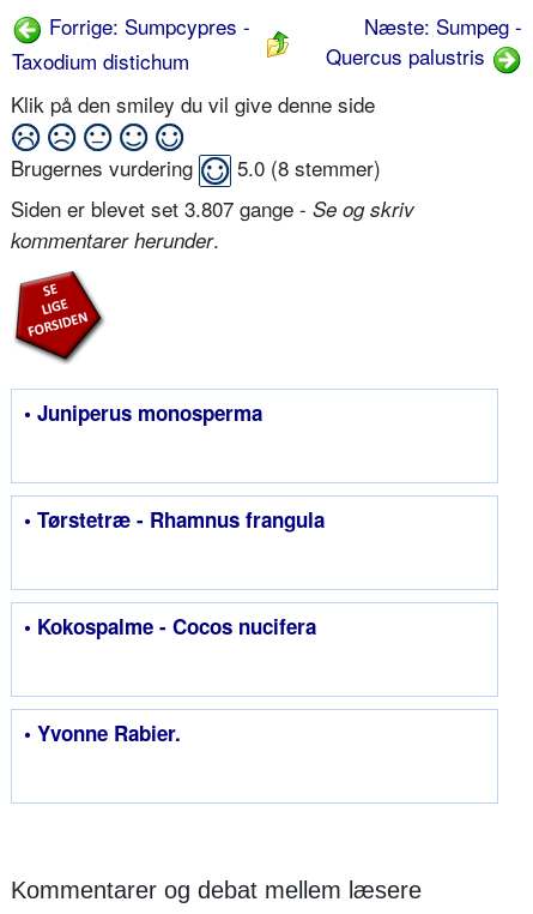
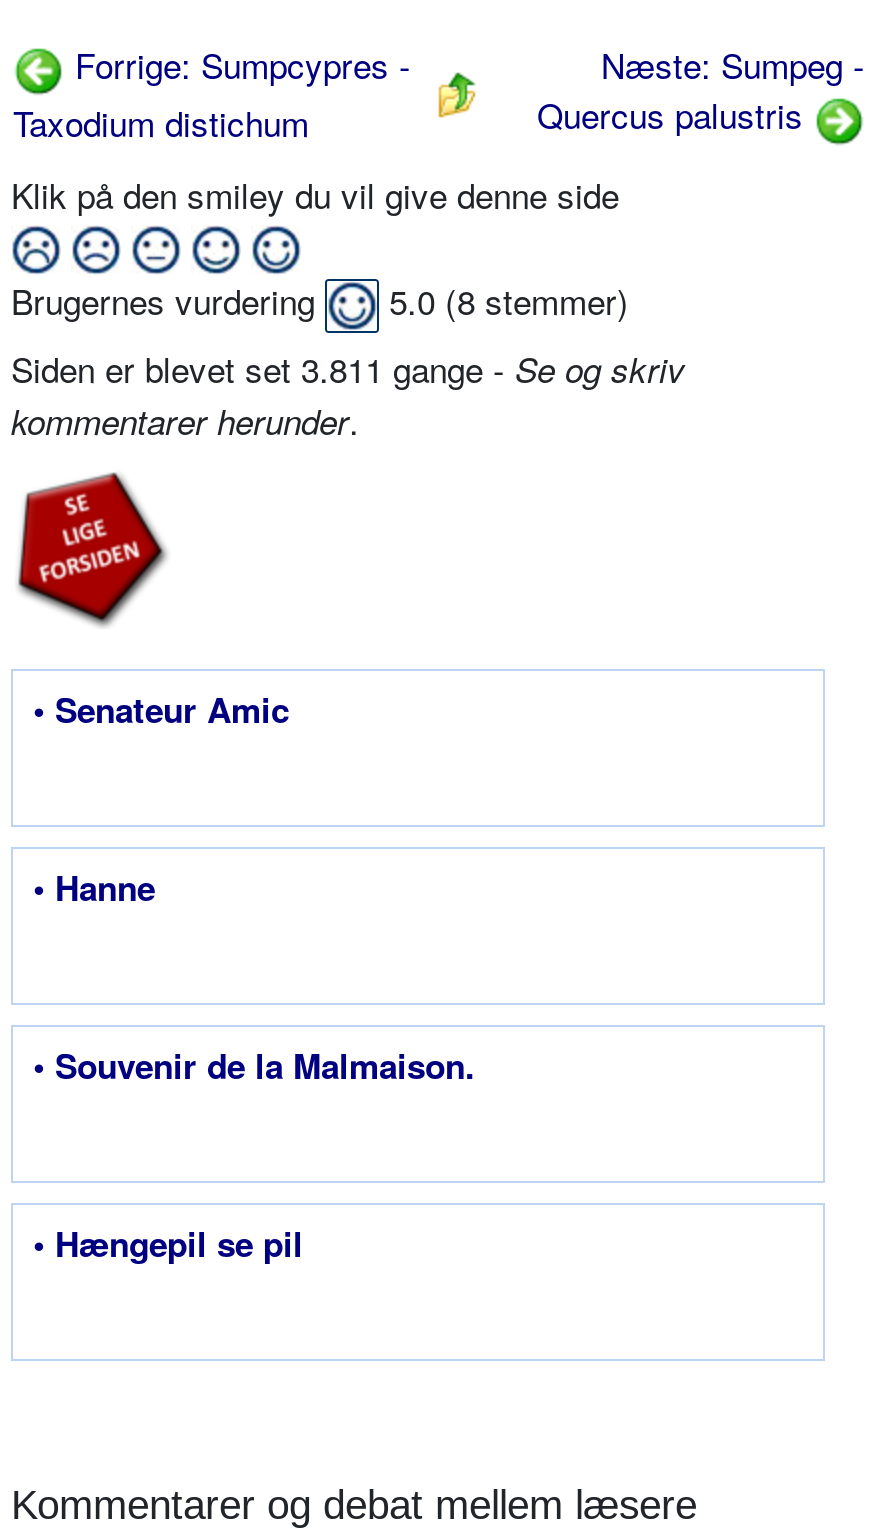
[11,193,414,223] Siden er blevet set 3.807 gange - Se og skriv -> [11,343,685,393] Siden er blevet set 3.811 gange - Se og skriv
[24,398,262,427] • Juniperus monosperma -> [33,685,289,733] • Senateur Amic
[24,505,325,534] • Tørstetræ - Rhamnus frangula -> [33,863,155,911] • Hanne
[24,612,316,641] • Kokospalme - Cocos nucifera -> [33,1041,475,1089] • Souvenir de la Malmaison.
[24,719,181,748] • Yvonne Rabier. -> [33,1219,303,1267] • Hængepil se pil

